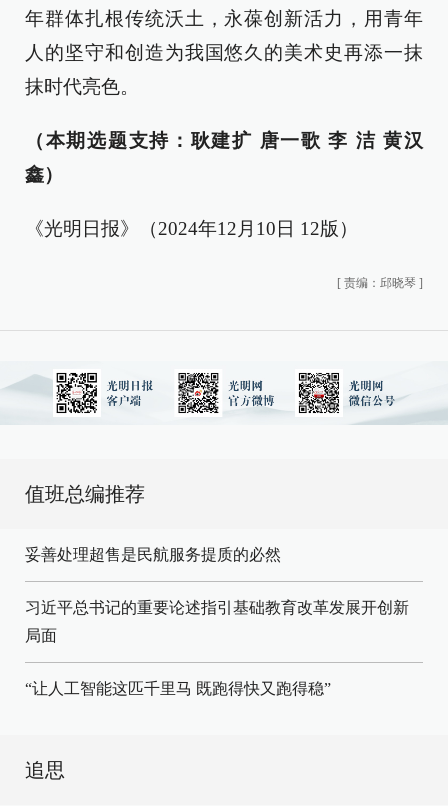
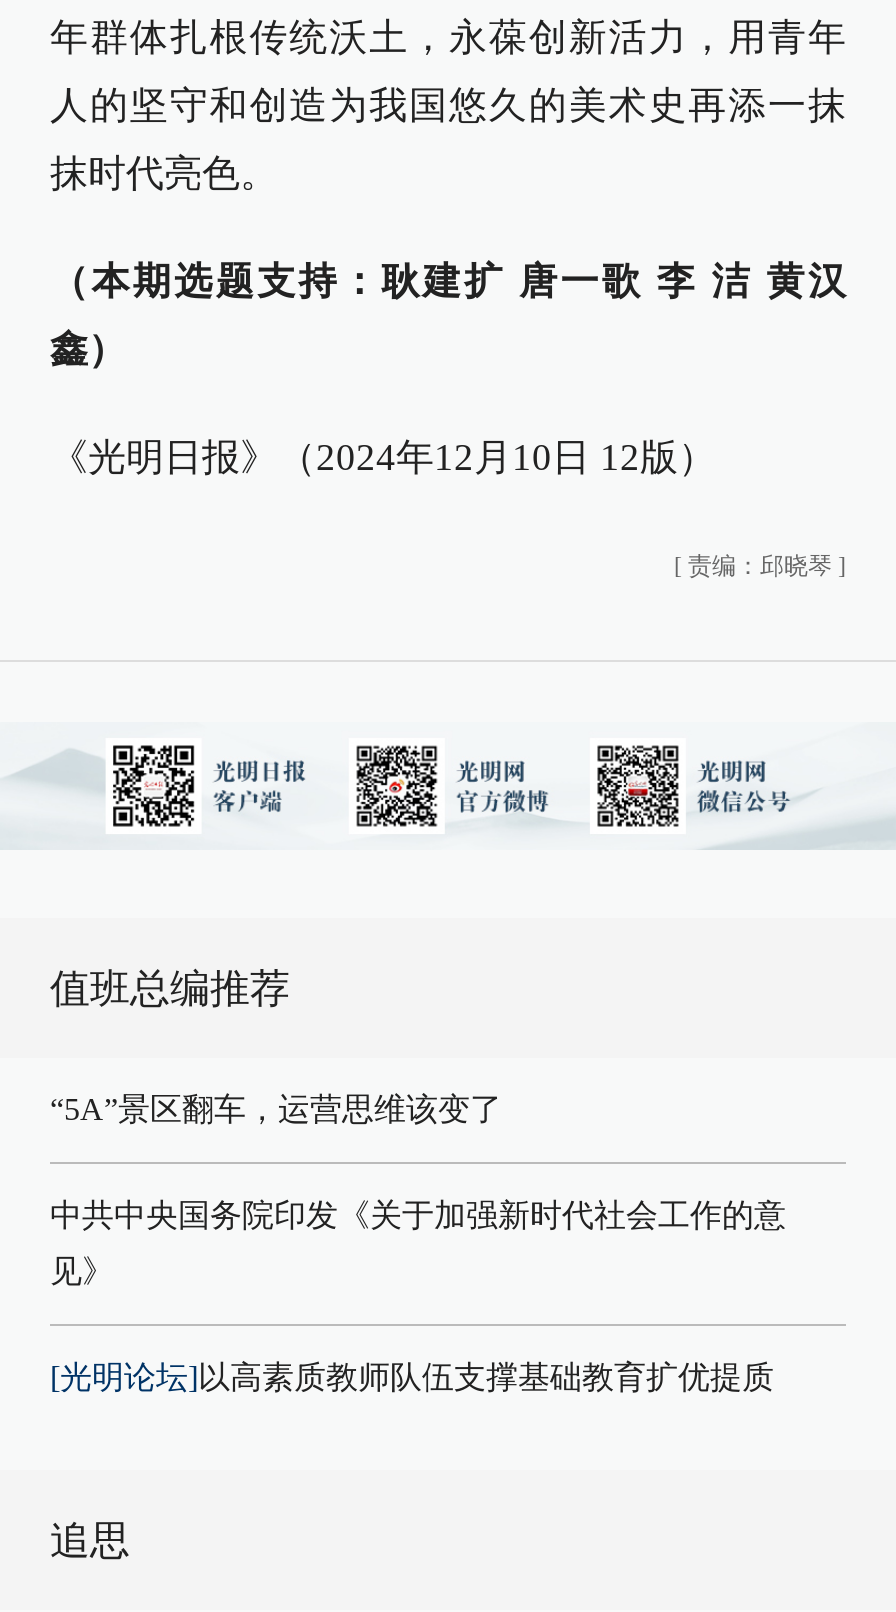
[25,546,281,563] 妥善处理超售是民航服务提质的必然 -> [50,1092,502,1126] “5A”景区翻车，运营思维该变了
[25,599,409,616] 习近平总书记的重要论述指引基础教育改革发展开创新 -> [50,1198,786,1232] 中共中央国务院印发《关于加强新时代社会工作的意
[25,627,57,644] 局面 -> [50,1254,114,1288] 见》
[25,680,331,697] “让人工智能这匹千里马 既跑得快又跑得稳” -> [50,1360,774,1394] [光明论坛]以高素质教师队伍支撑基础教育扩优提质

